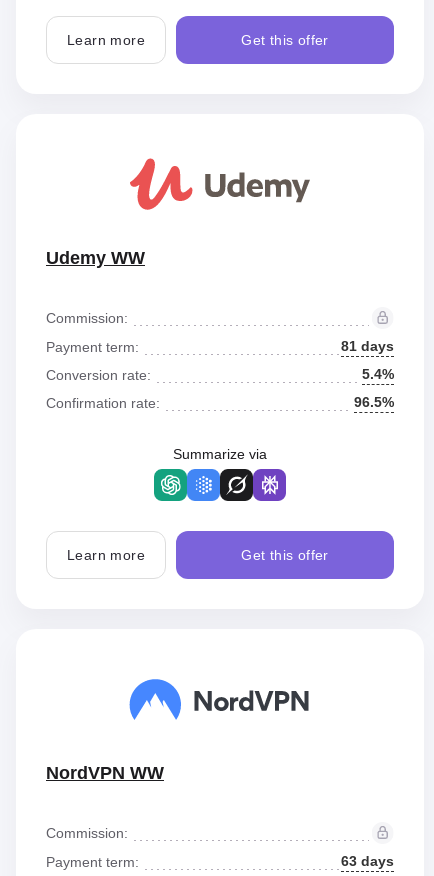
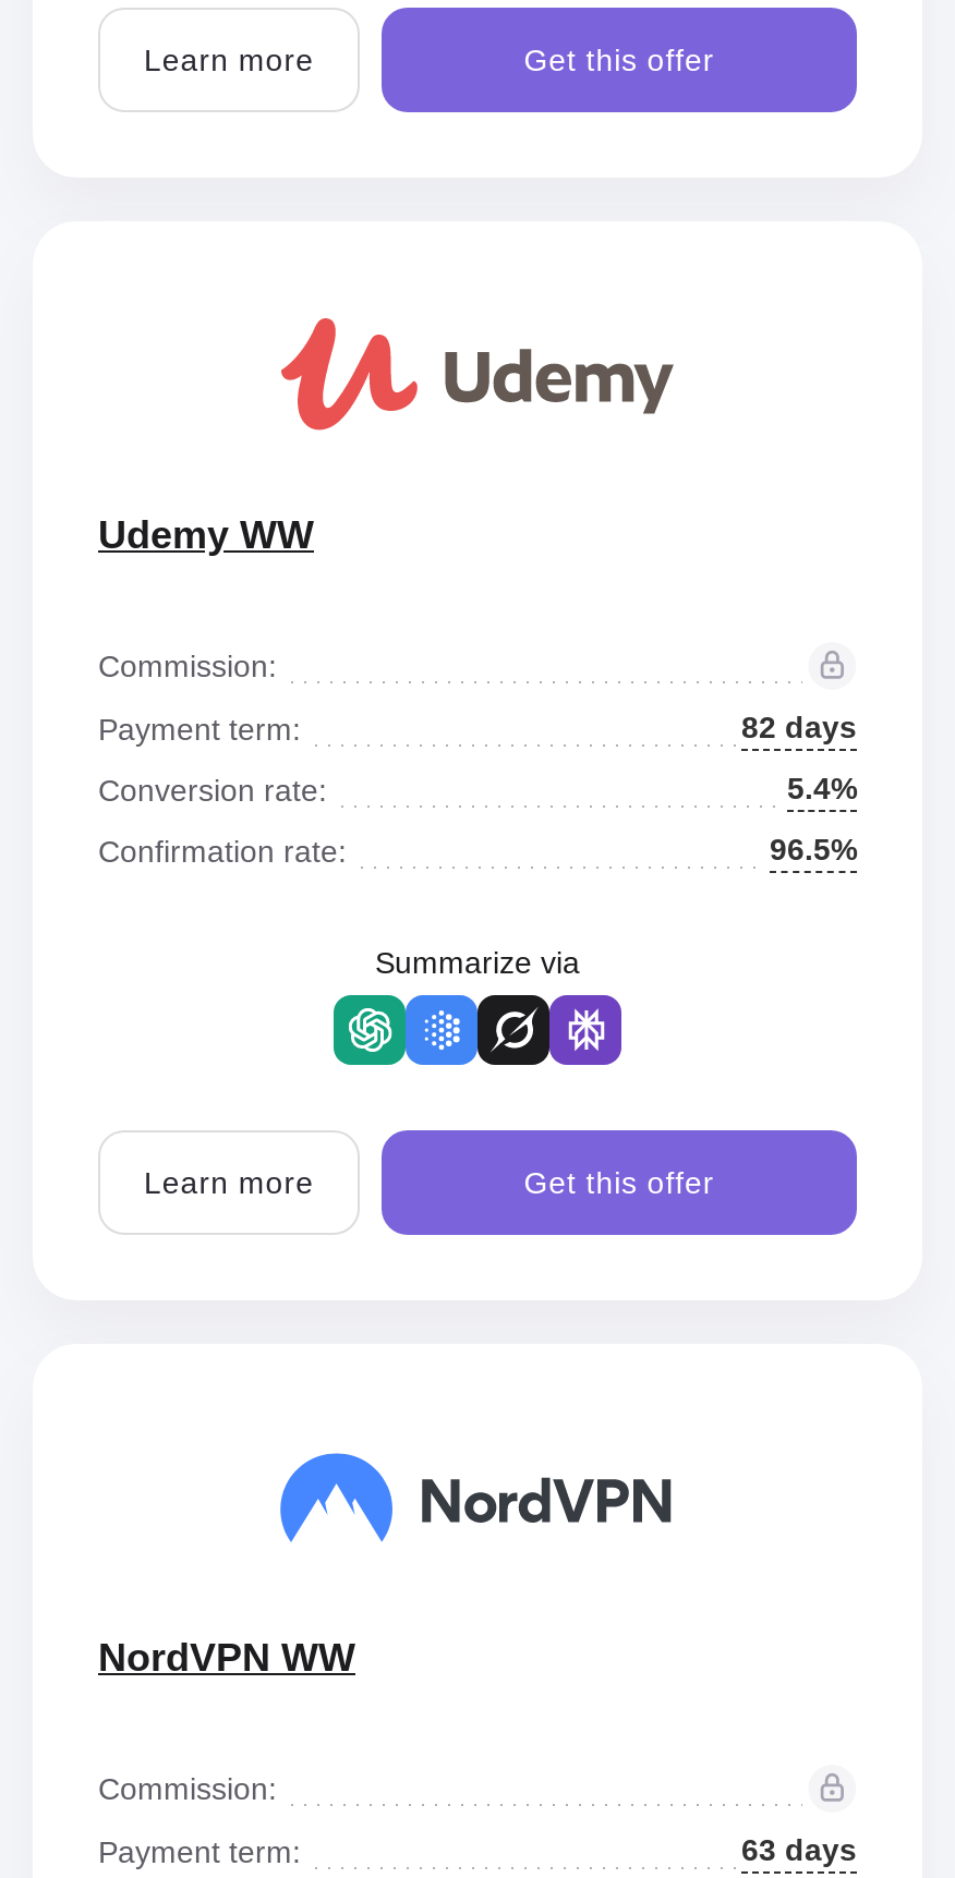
[341,338,394,354] 81 days -> [741,710,857,744] 82 days

